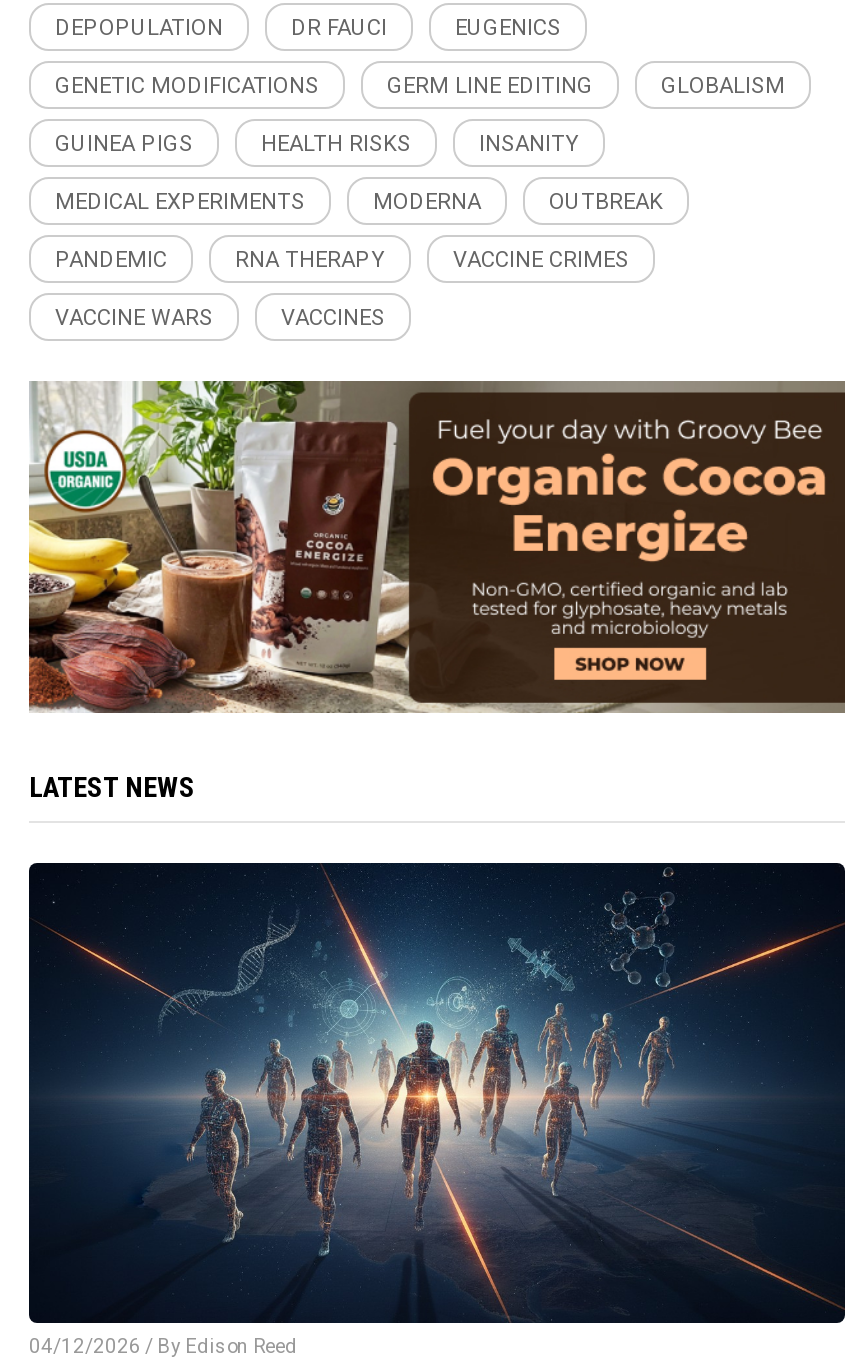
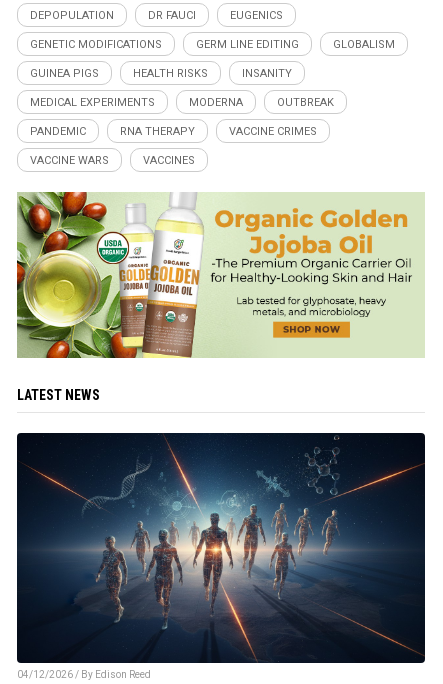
[27,379,847,715] [image] -> [16,191,425,359] [image]

